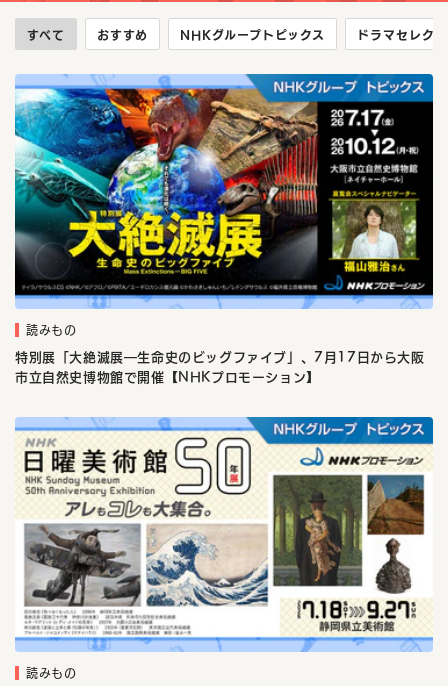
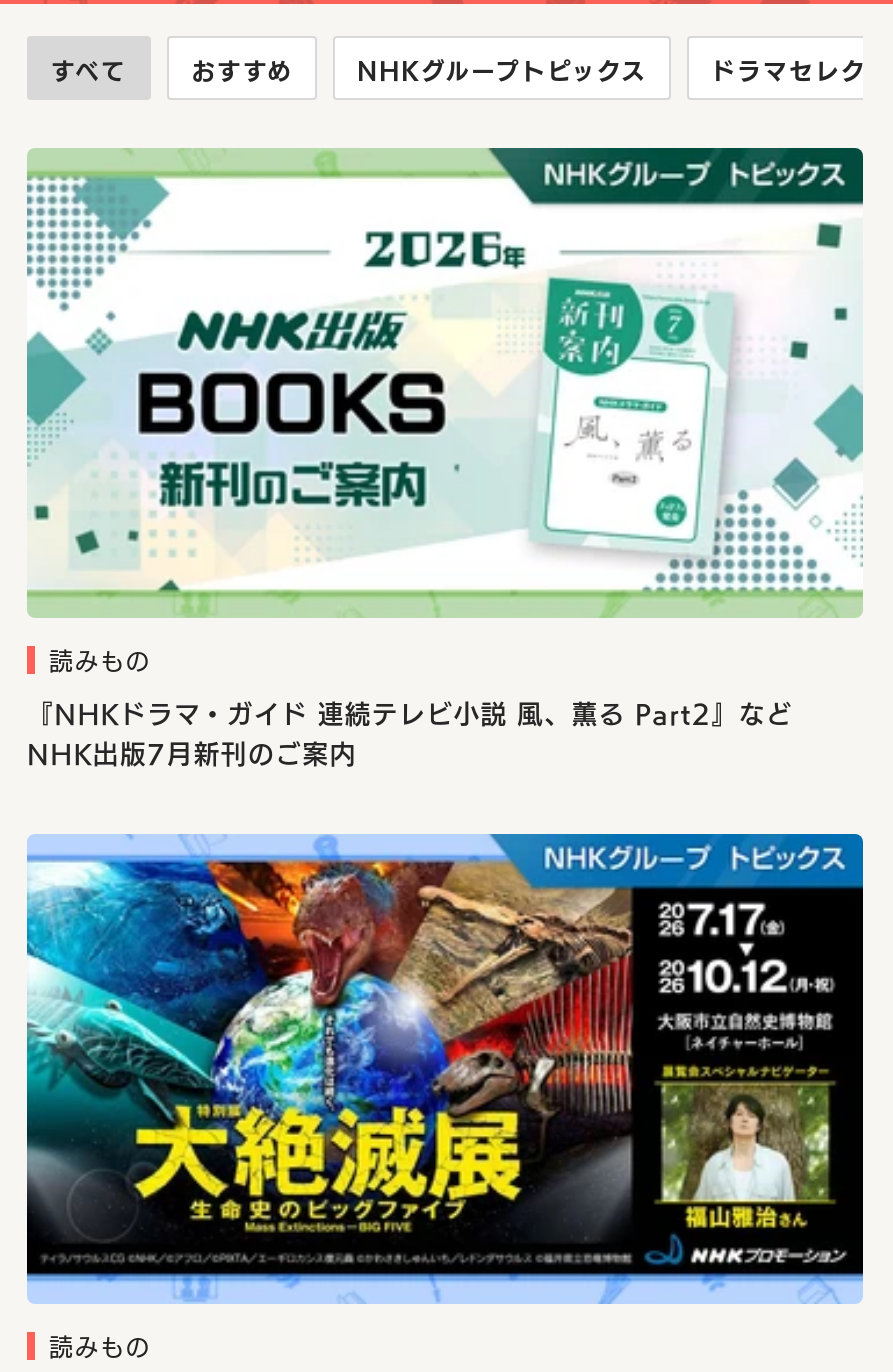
[14,73,434,388] [image] | 特別展「大絶滅展―生命史のビッグファイブ」、7月17日から大阪 | 市立自然史博物館で開催【NHKプロモーション】 -> [25,146,865,776] [image] | 『NHKドラマ・ガイド 連続テレビ小説 風、薫る Part2』など | NHK出版7月新刊のご案内
[15,428,433,638] [image] -> [25,858,865,1278] [image]

